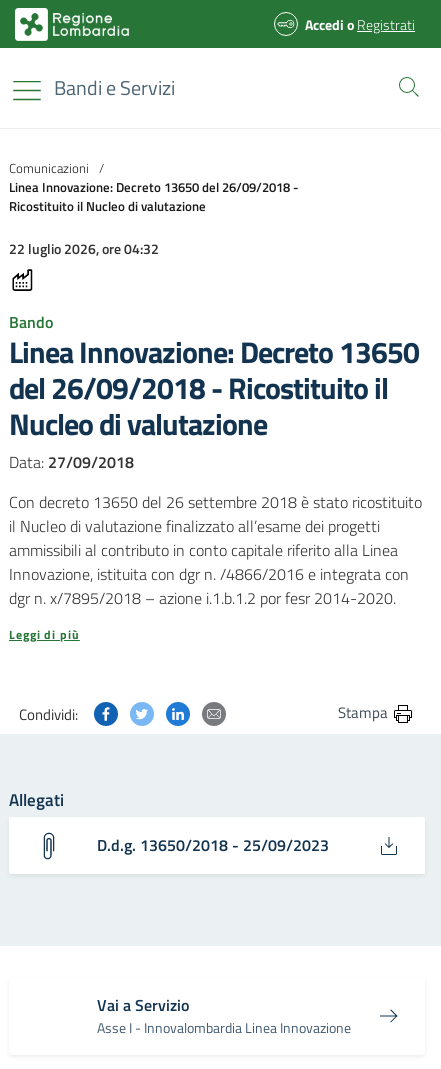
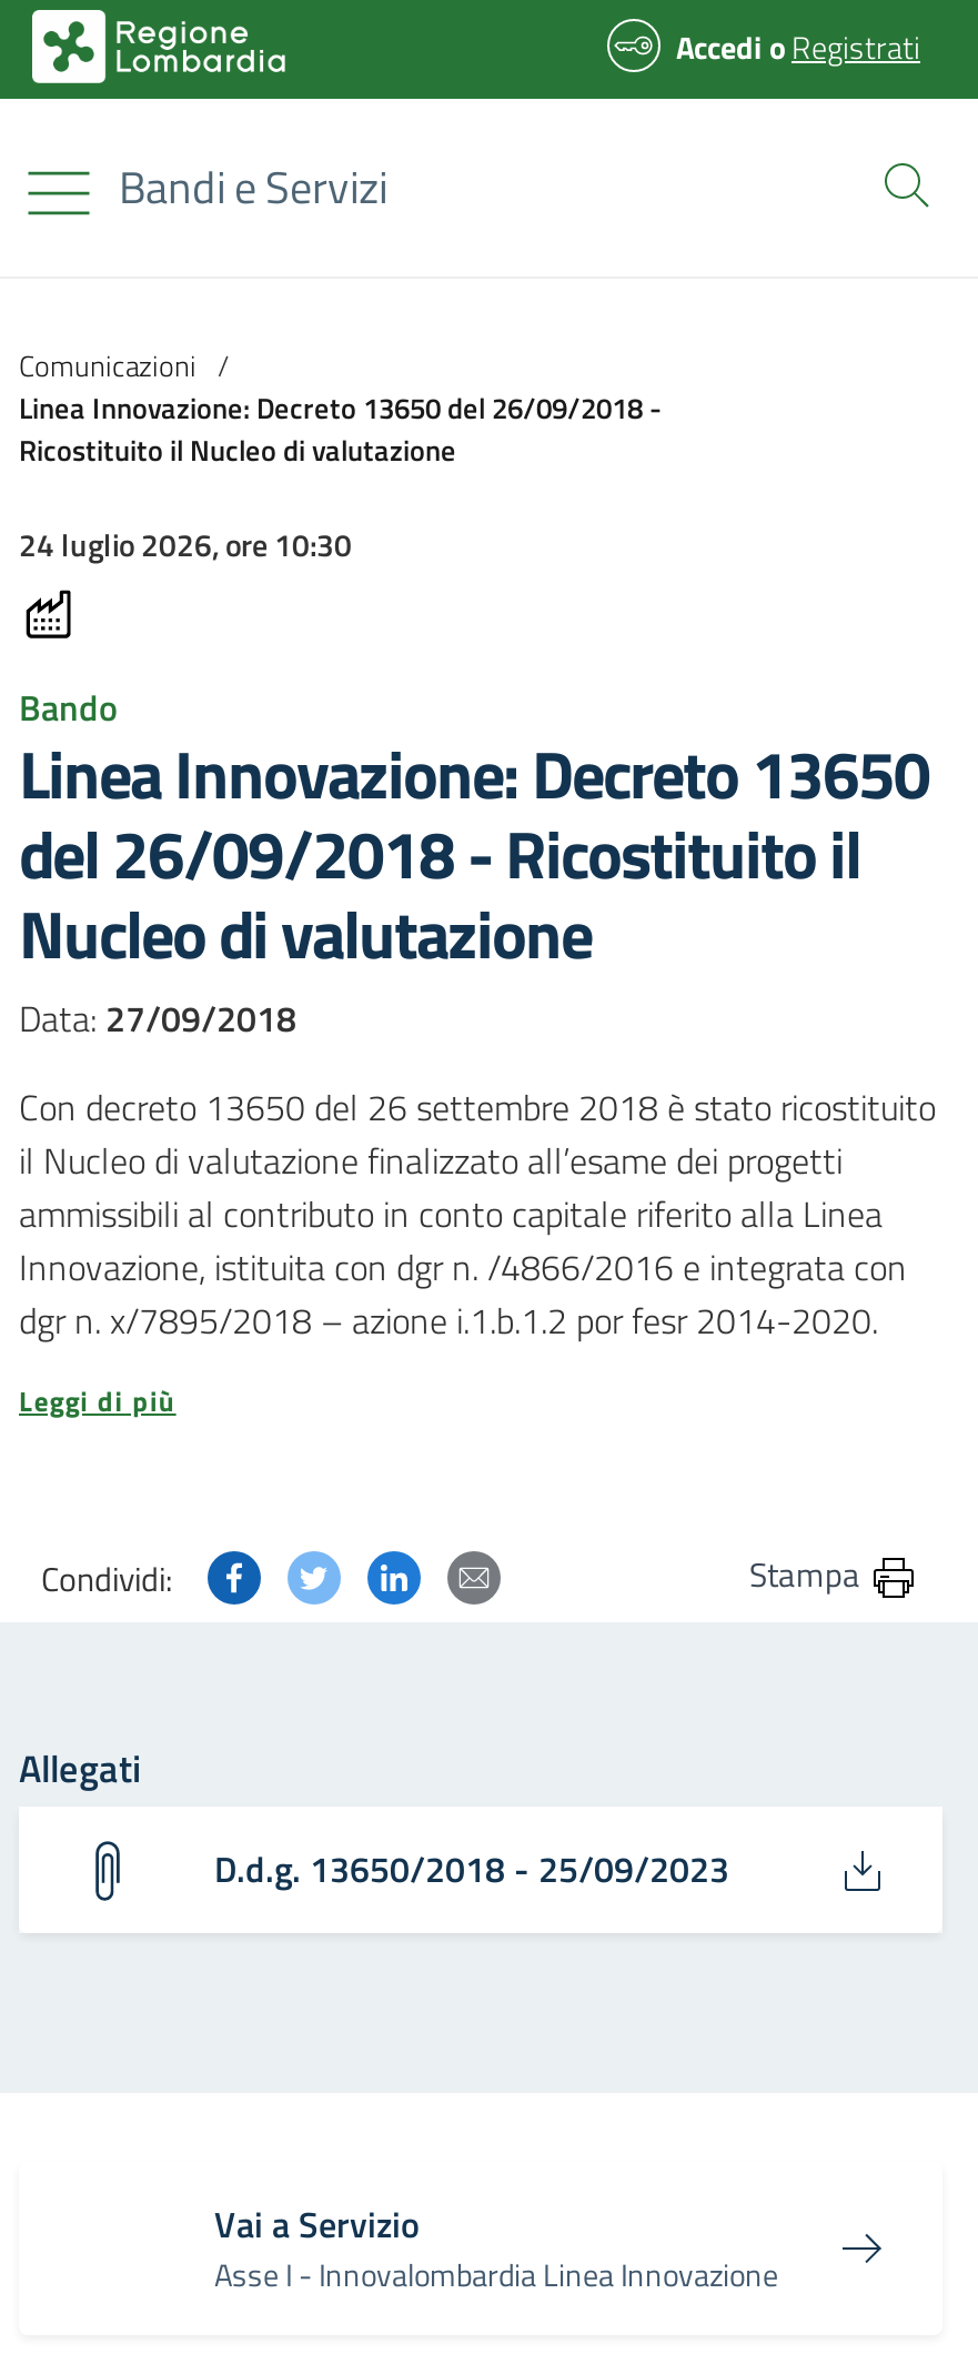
[9,238,159,259] 22 luglio 2026, ore 04:32 -> [19,521,352,567] 24 luglio 2026, ore 10:30

